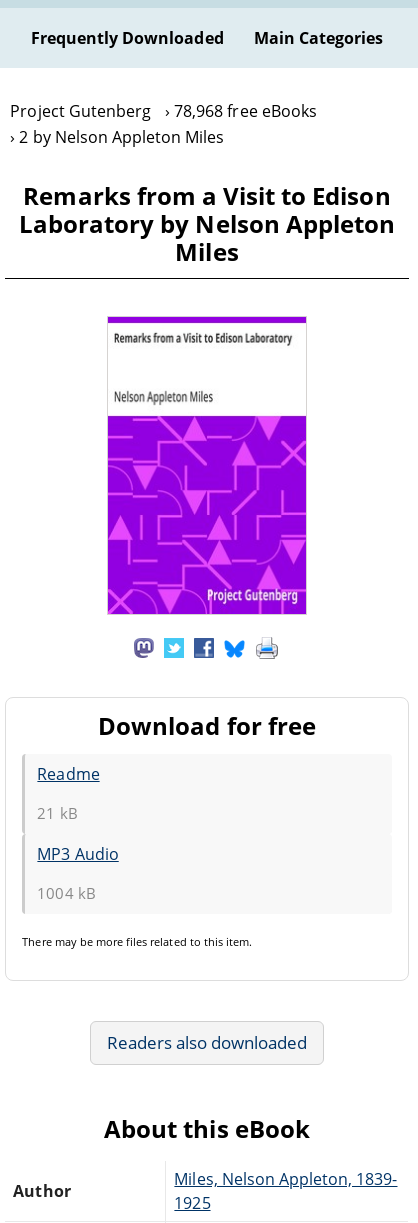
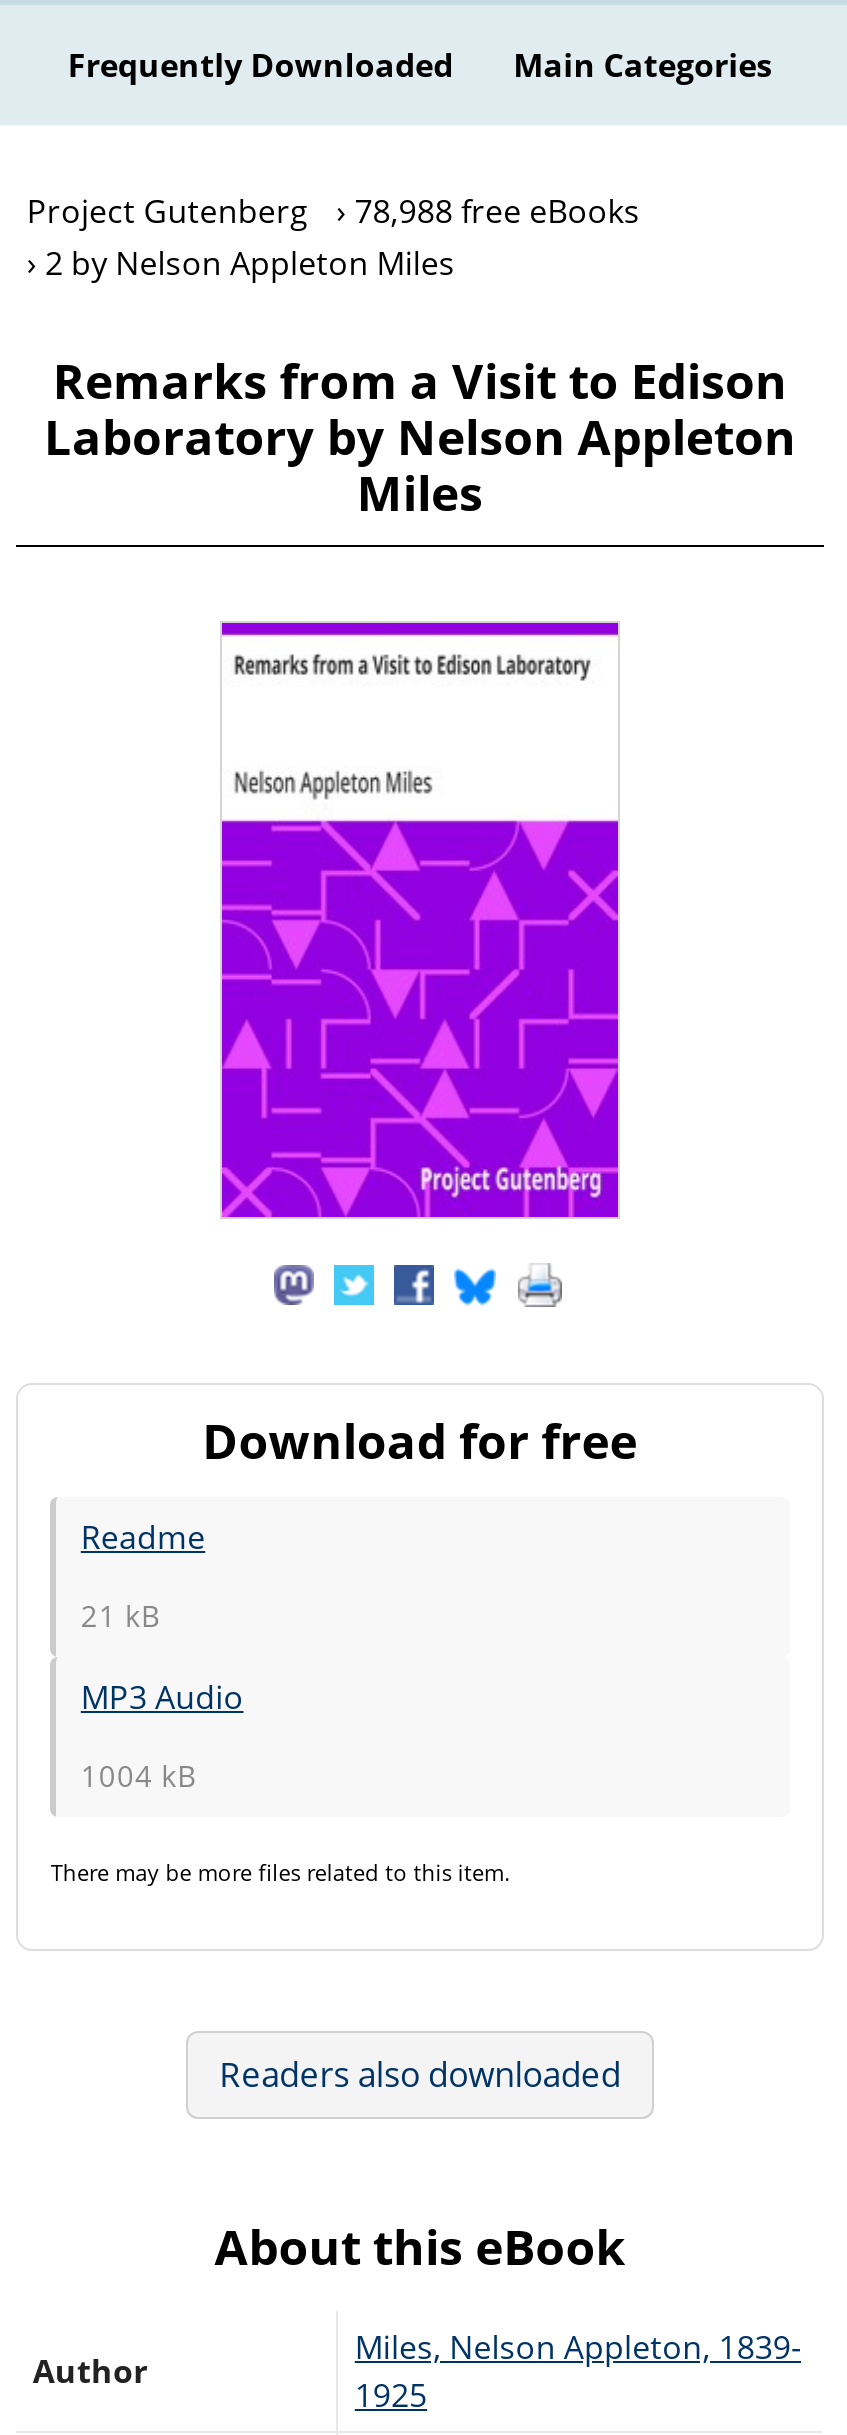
[10,100,317,122] Project Gutenberg 78,968 free eBooks -> [27,189,640,233] Project Gutenberg 78,988 free eBooks

